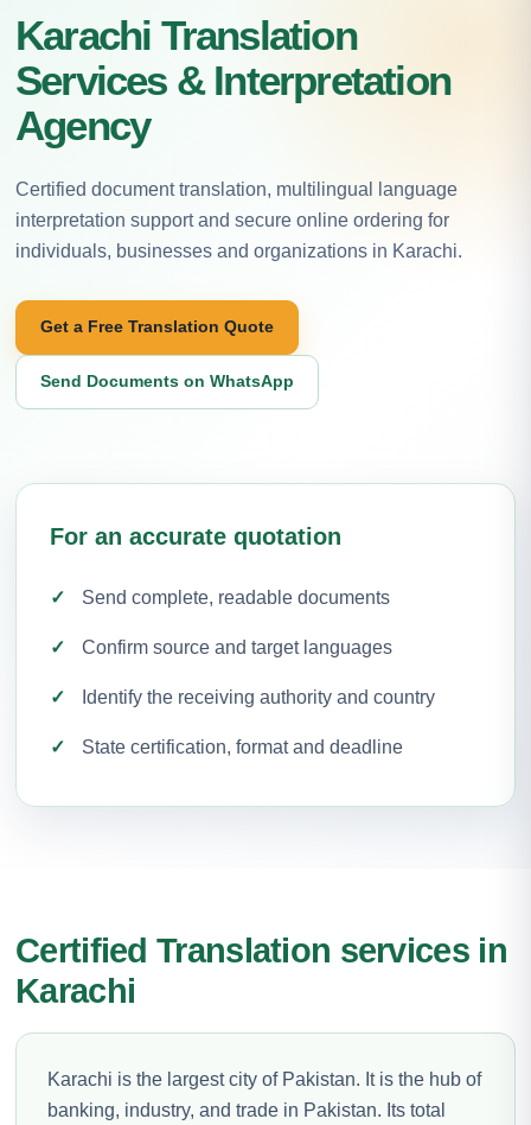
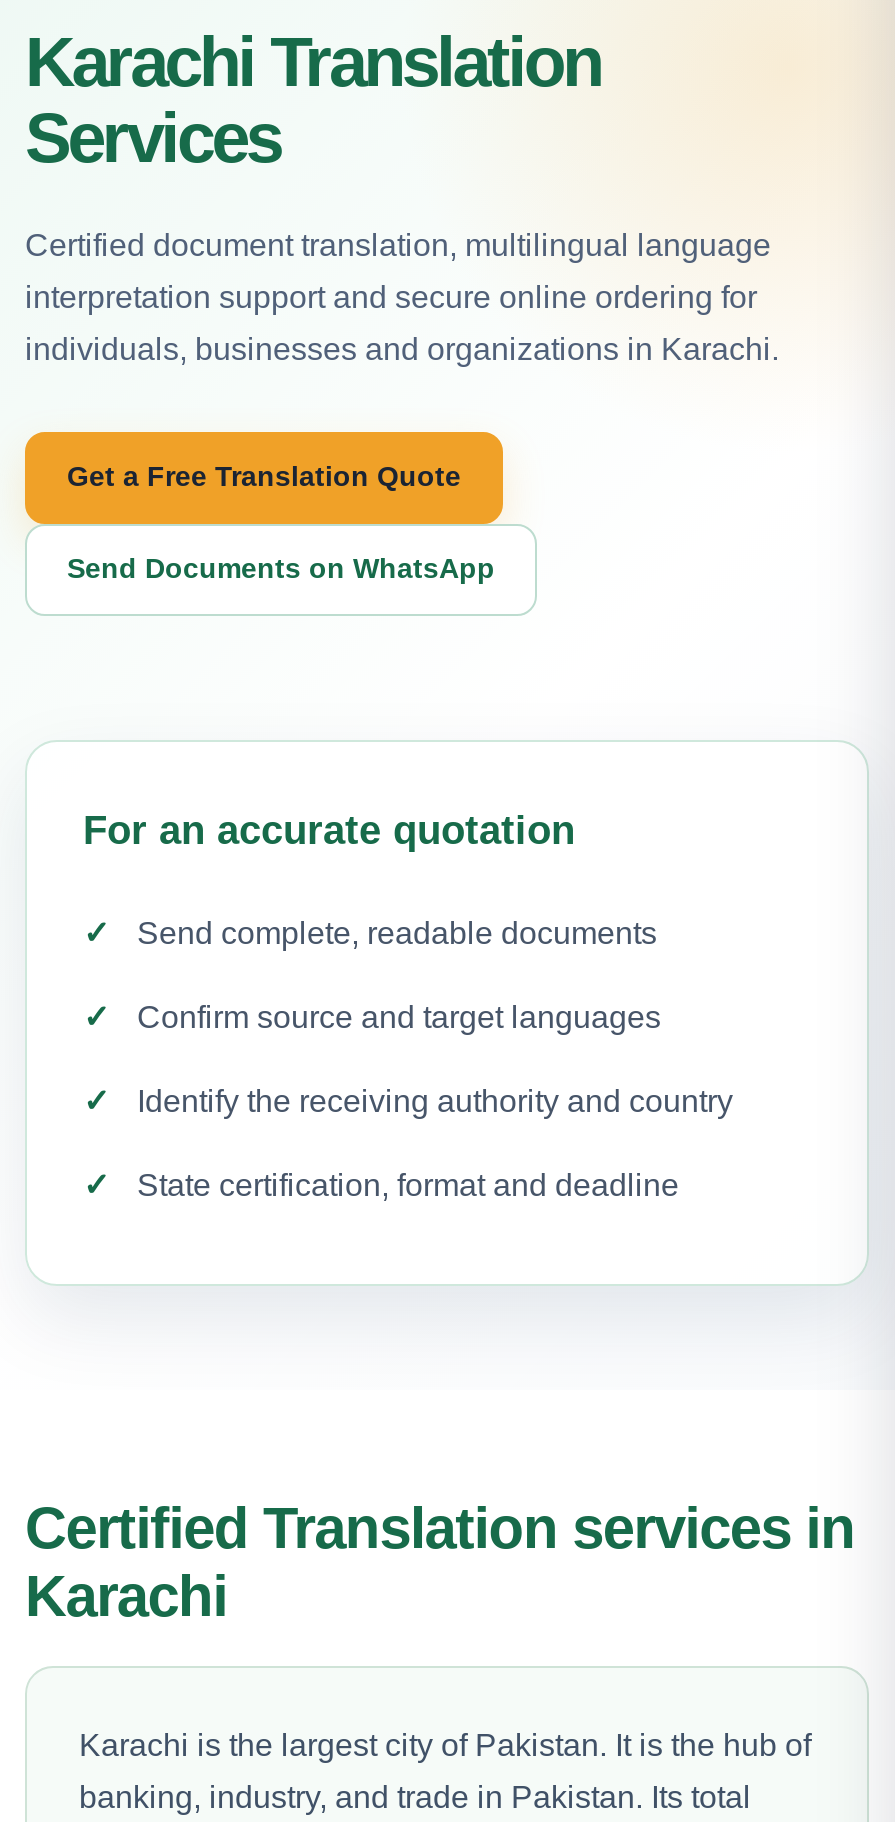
[15,56,450,148] Services & Interpretation | Agency -> [25,97,280,175] Services

